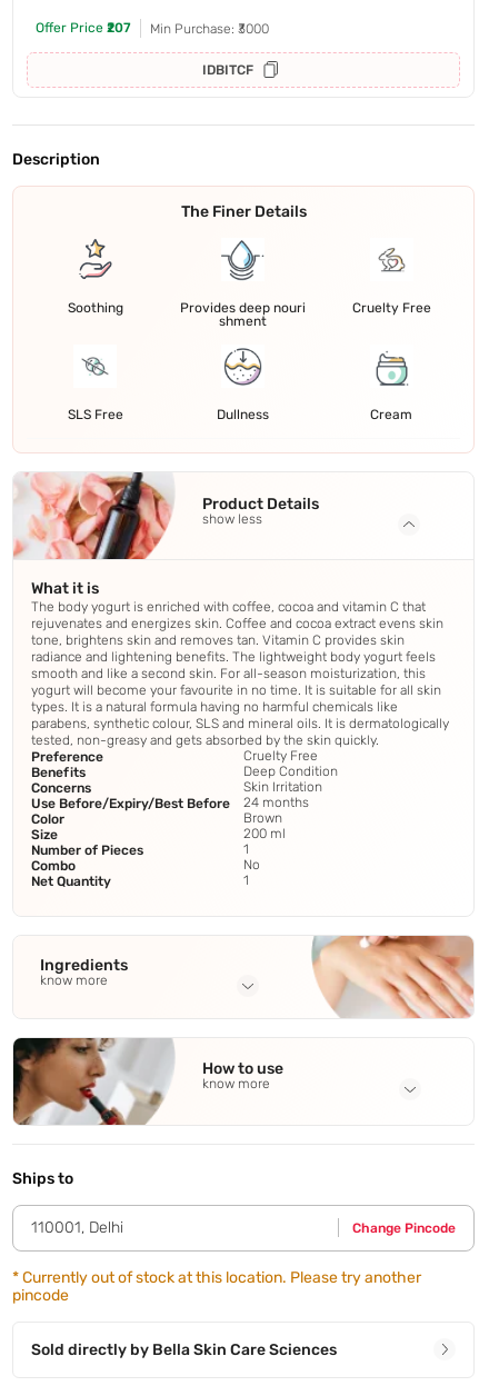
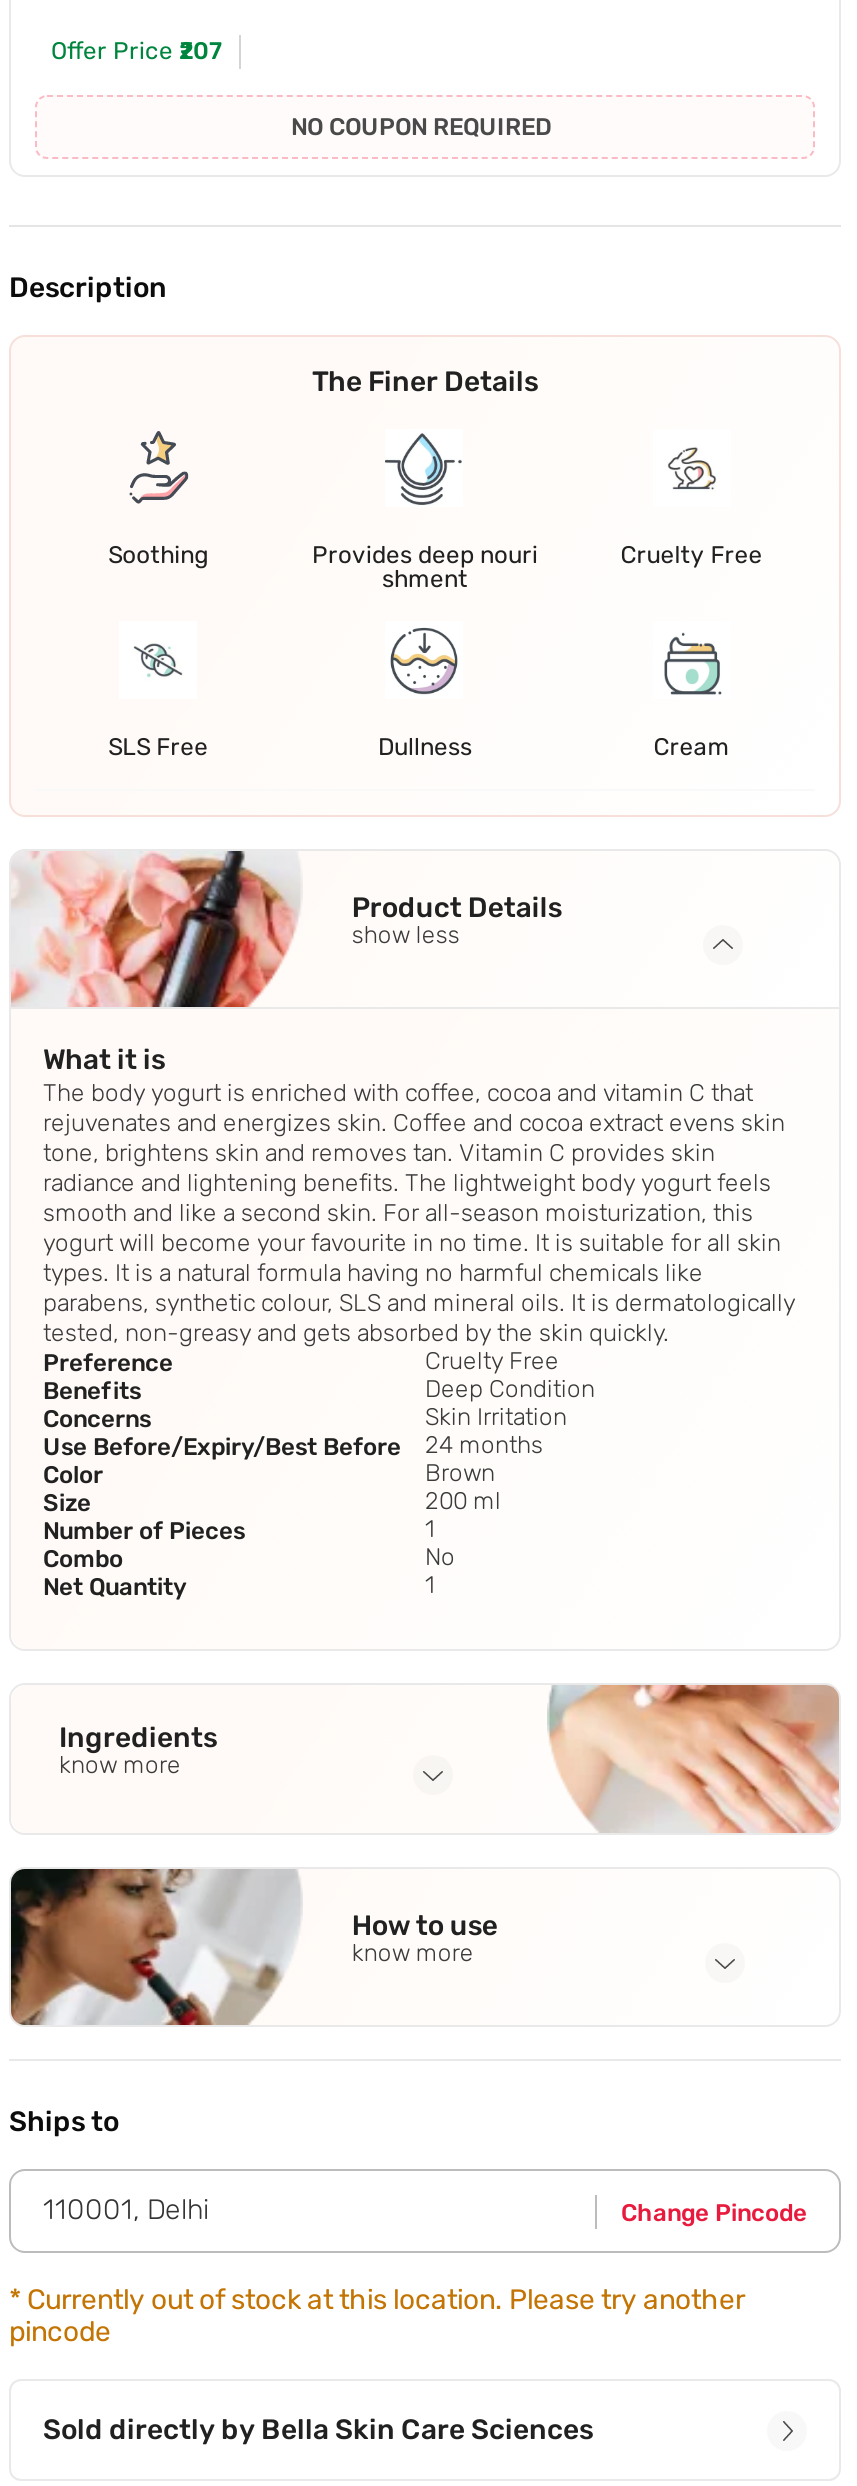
[150,21,269,78] Min Purchase: ₹3000 | IDBITCF -> [291,114,551,142] NO COUPON REQUIRED

